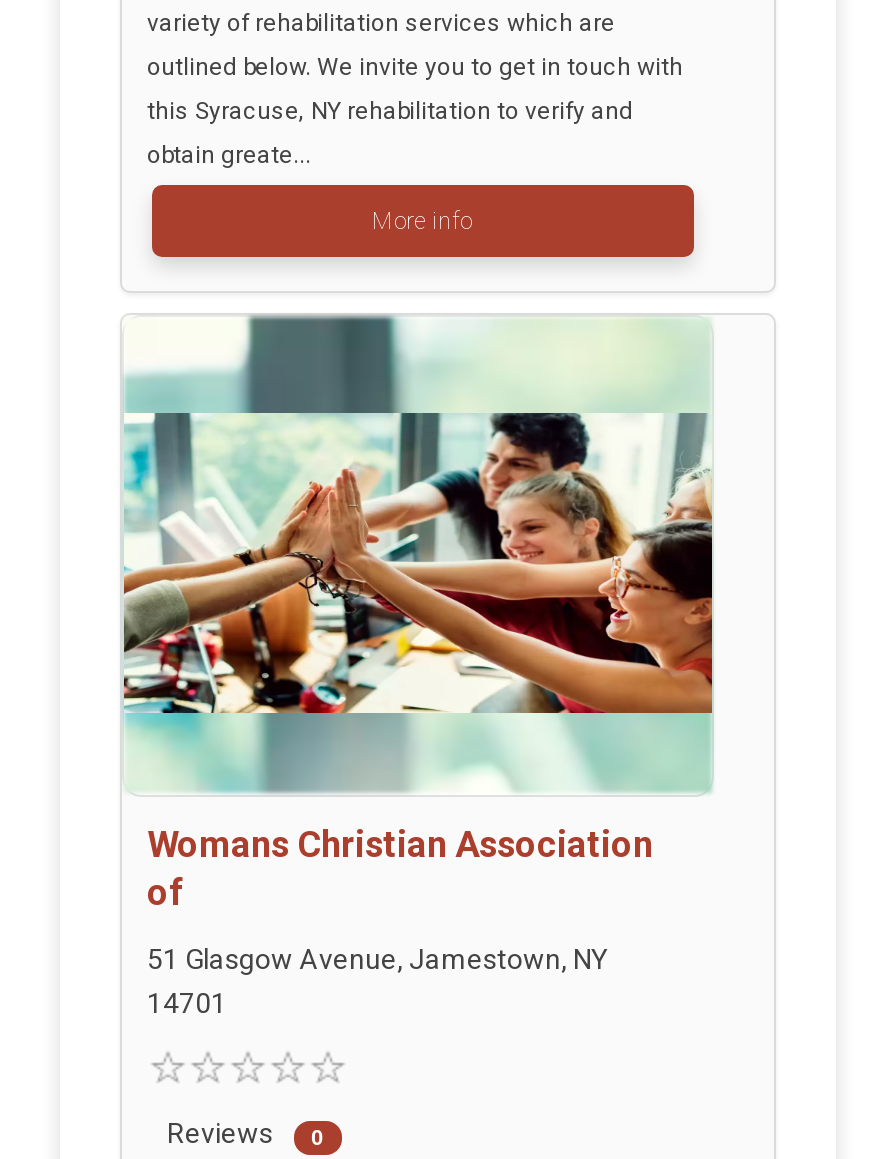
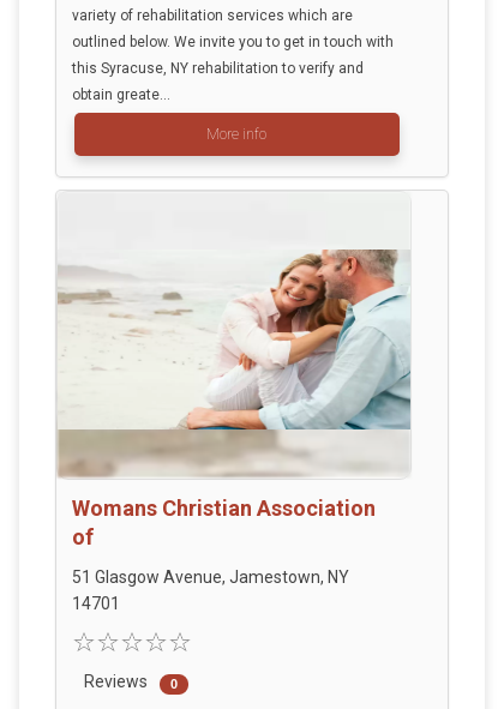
[122,315,714,795] [image] -> [56,191,412,479] [image]

